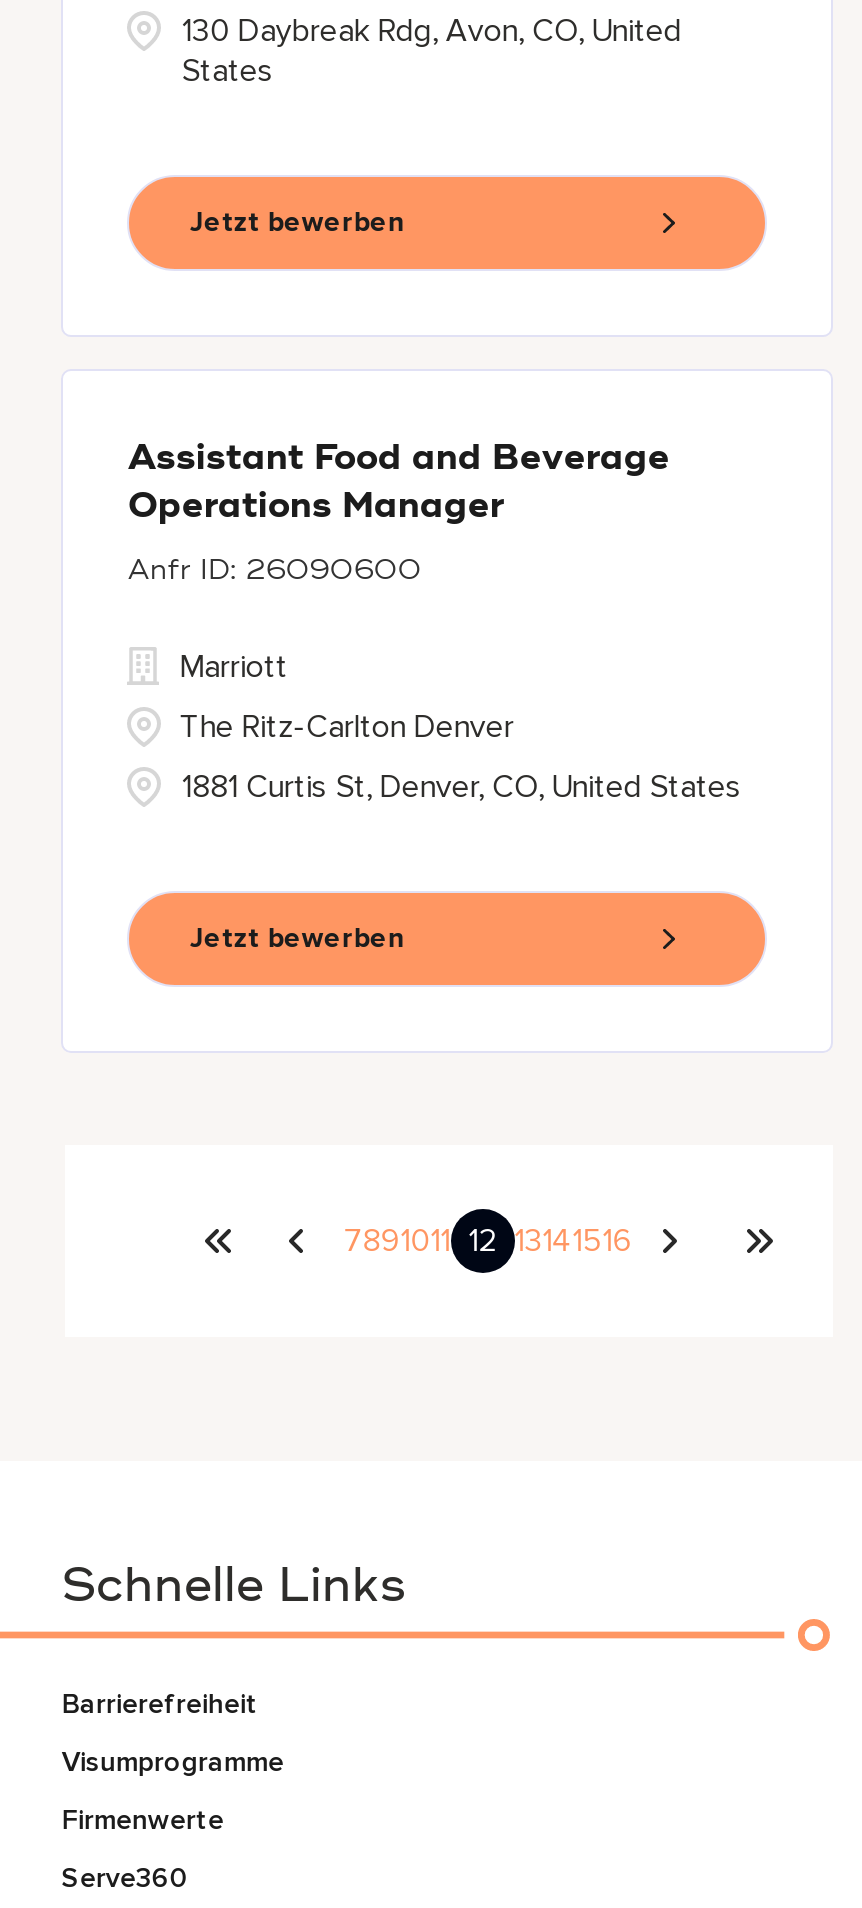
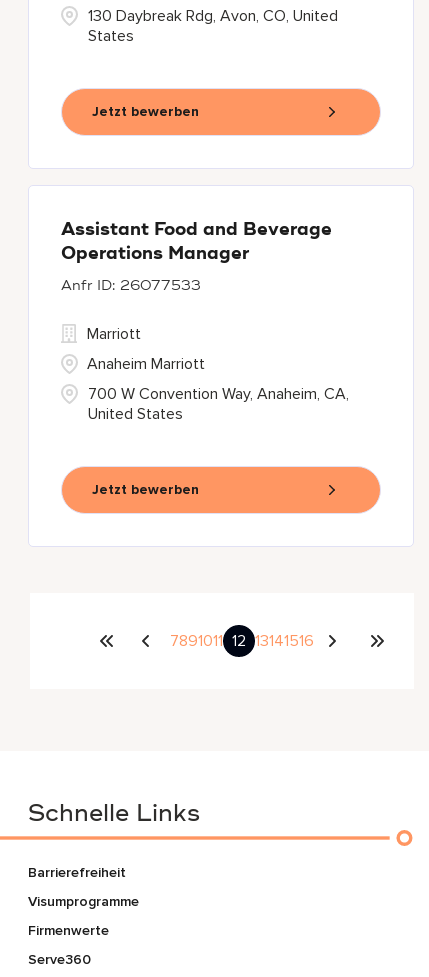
[246,557,422,585] 26090600 -> [120,279,201,293] 26077533
[180,707,514,747] The Ritz-Carlton Denver -> [87,354,205,374] Anaheim Marriott
[182,767,742,807] 1881 Curtis St, Denver, CO, United States -> [88,384,349,424] 700 W Convention Way, Anaheim, CA, | United States

